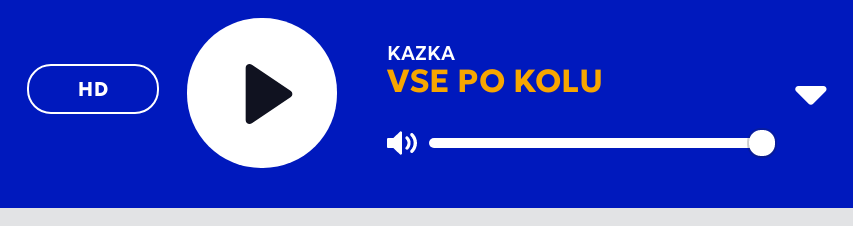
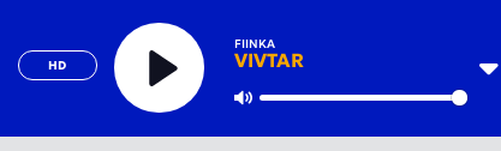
[387,40,603,100] KAZKA | VSE PO KOLU -> [234,36,304,72] FIINKA | VIVTAR

